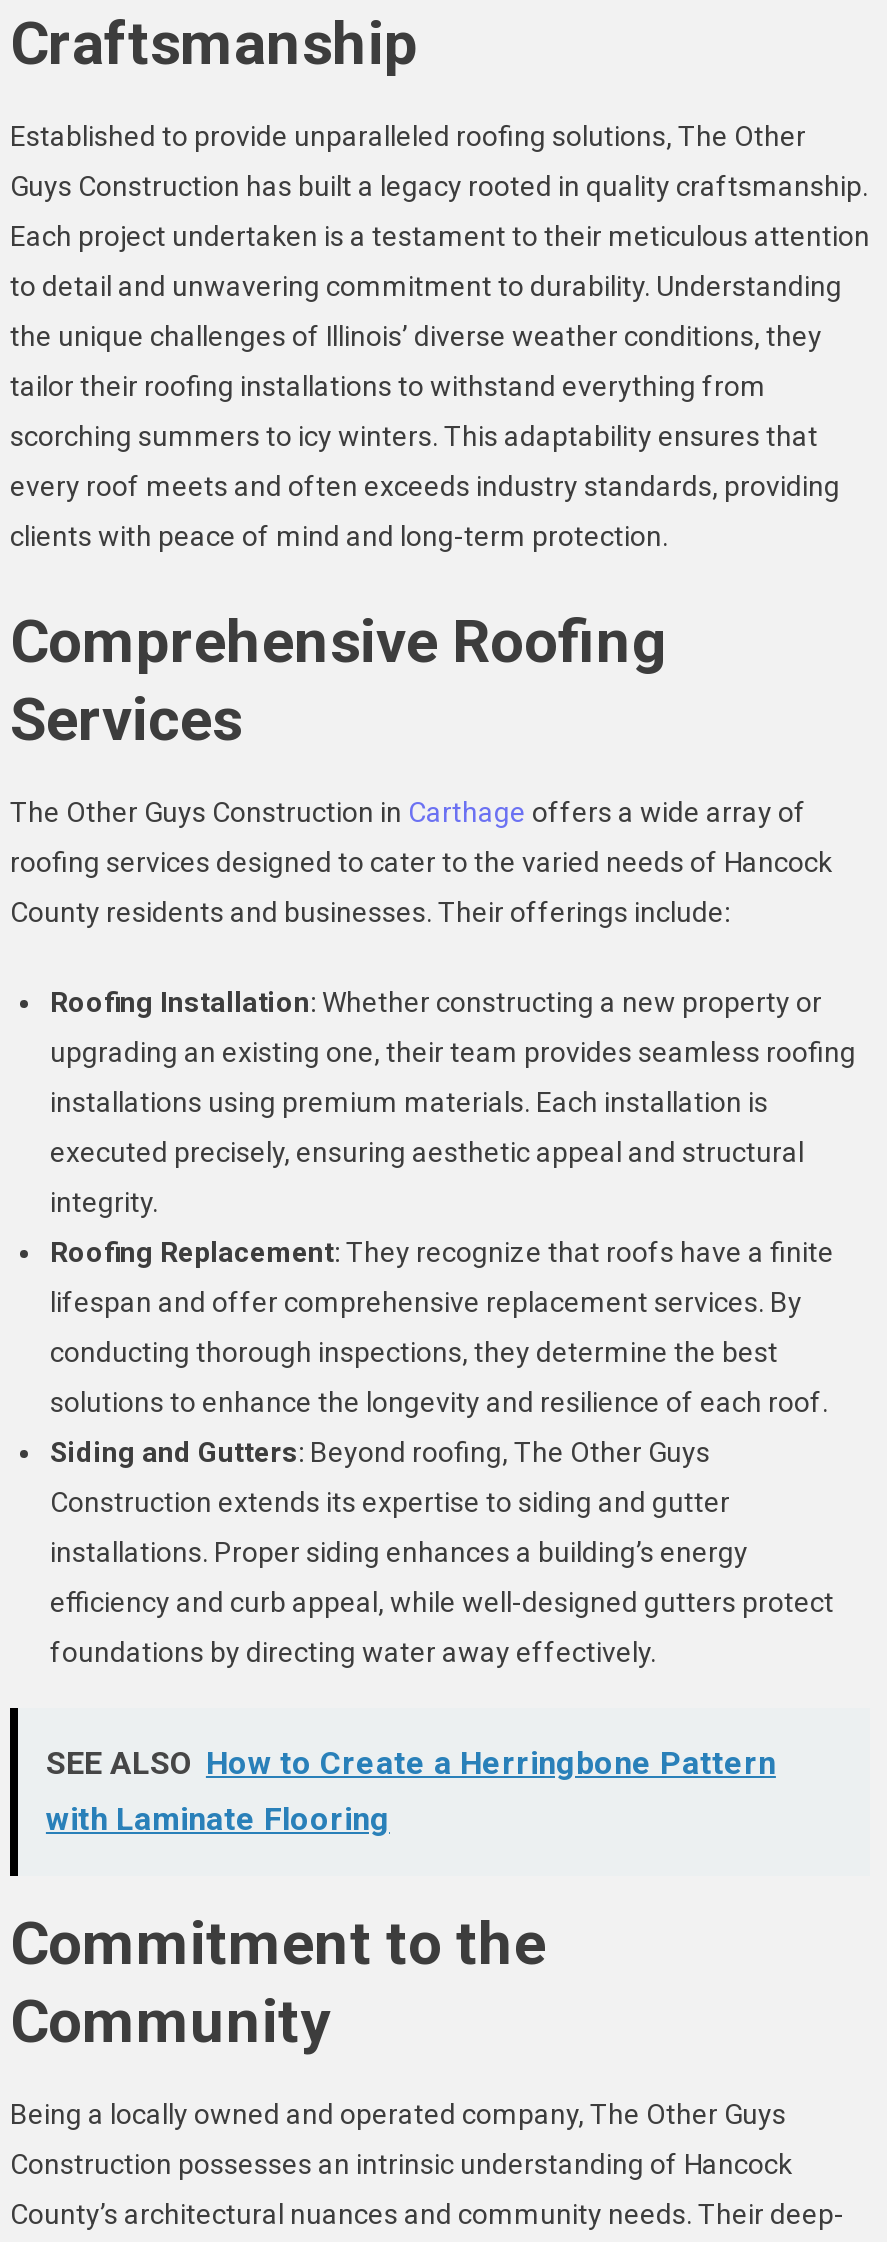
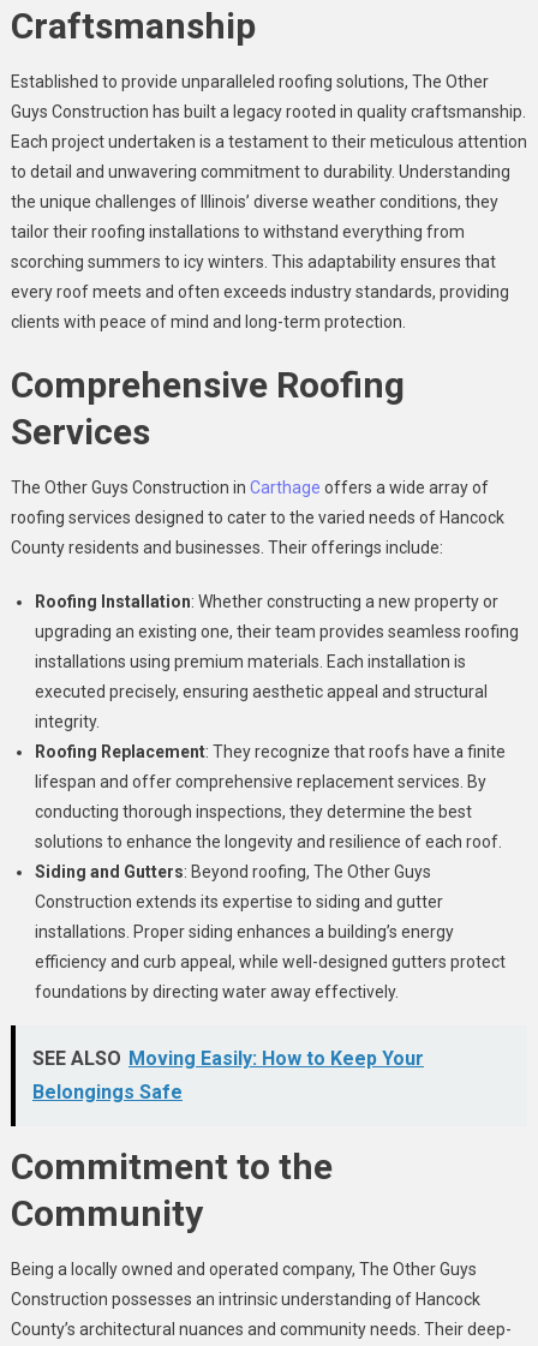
[46,1743,776,1781] SEE ALSO How to Create a Herringbone Pattern -> [32,1046,424,1069] SEE ALSO Moving Easily: How to Keep Your
[46,1799,390,1837] with Laminate Flooring -> [32,1080,183,1103] Belongings Safe

